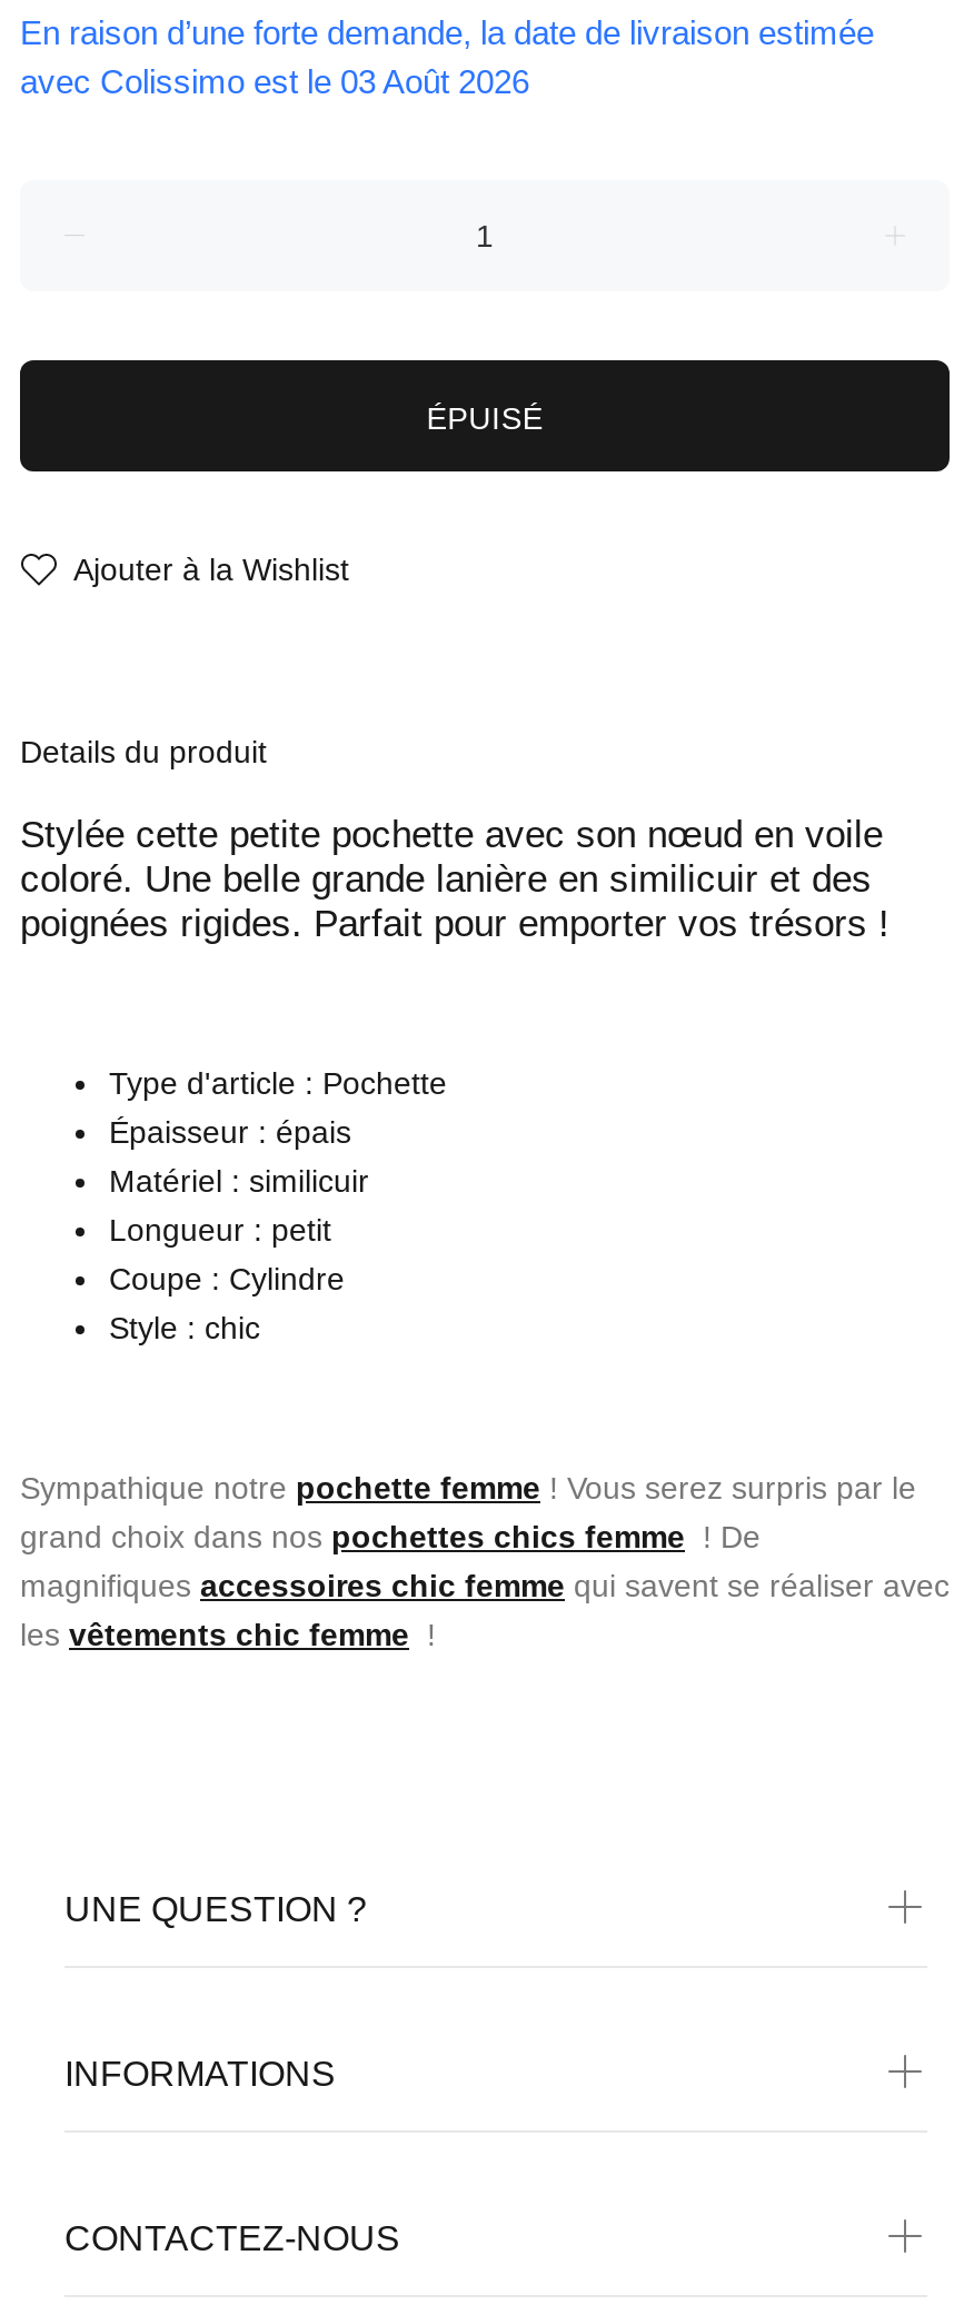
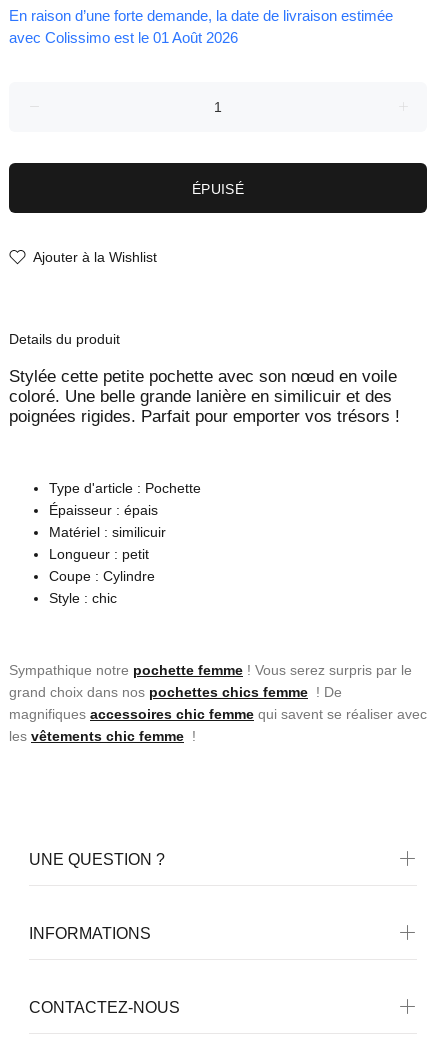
[20,61,529,99] avec Colissimo est le 03 Août 2026 -> [9,29,238,46] avec Colissimo est le 01 Août 2026

